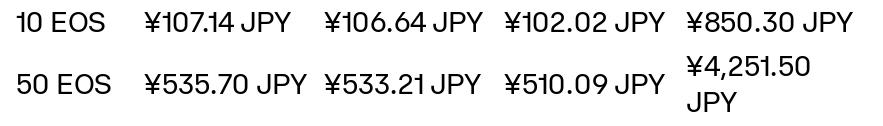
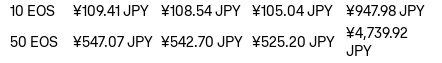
[144,5,854,41] ¥107.14 JPY | ¥106.64 JPY ¥102.02 JPY ¥850.30 JPY -> [73,2,425,20] ¥109.41 JPY | ¥108.54 JPY | ¥105.04 JPY | ¥947.98 JPY
[144,49,812,103] ¥535.70 JPY ¥533.21 JPY | ¥510.09 JPY ¥4,251.50 -> [73,24,408,51] ¥547.07 JPY ¥542.70 JPY ¥525.20 JPY | ¥4,739.92

